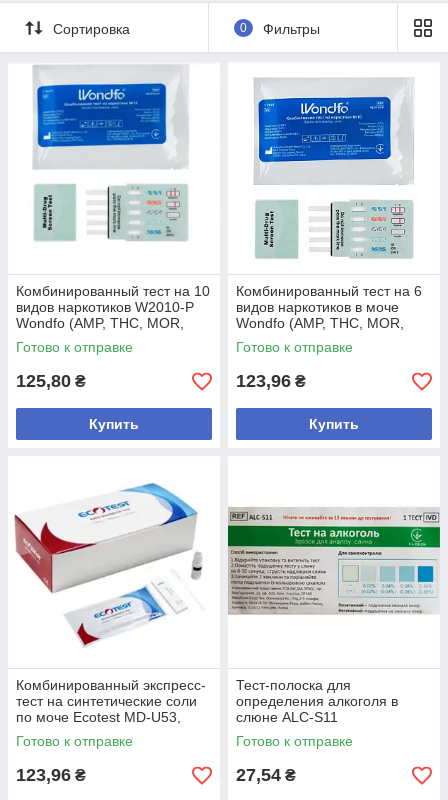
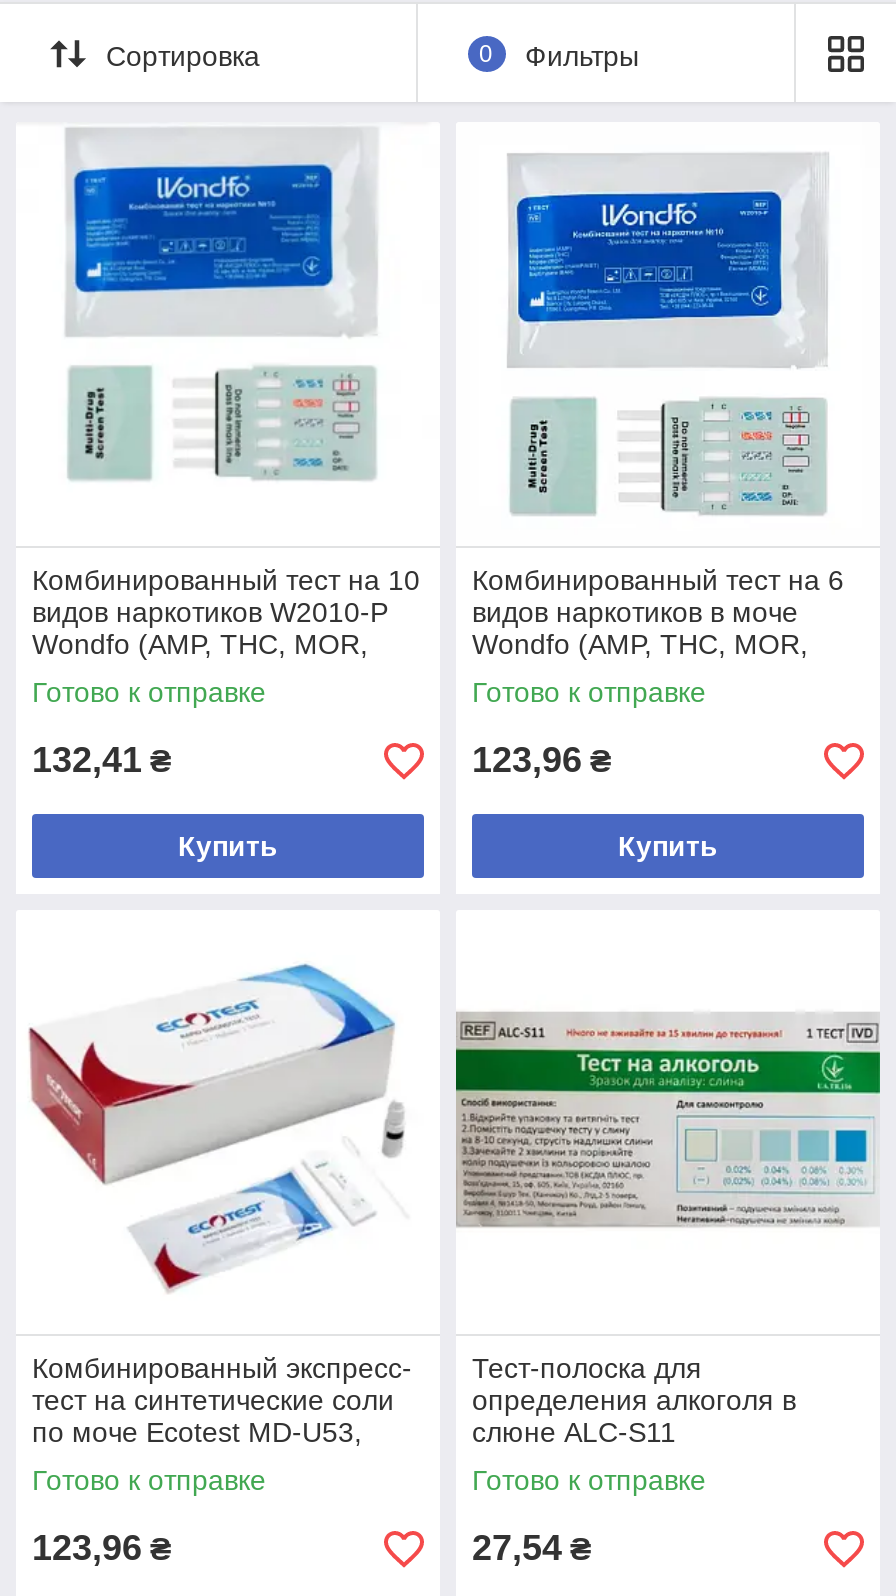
[16,371,86,391] 125,80 ₴ -> [32,740,172,780] 132,41 ₴

